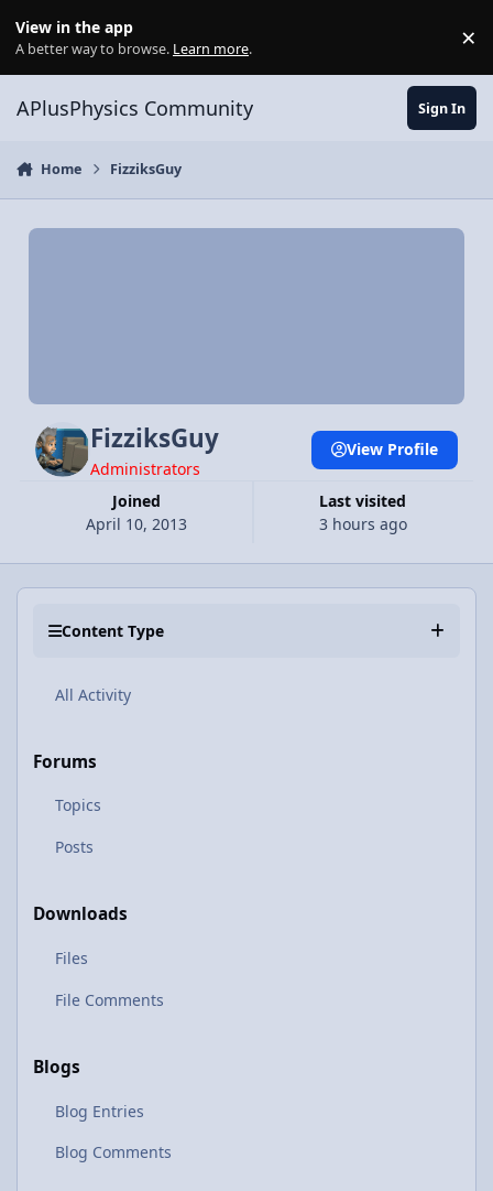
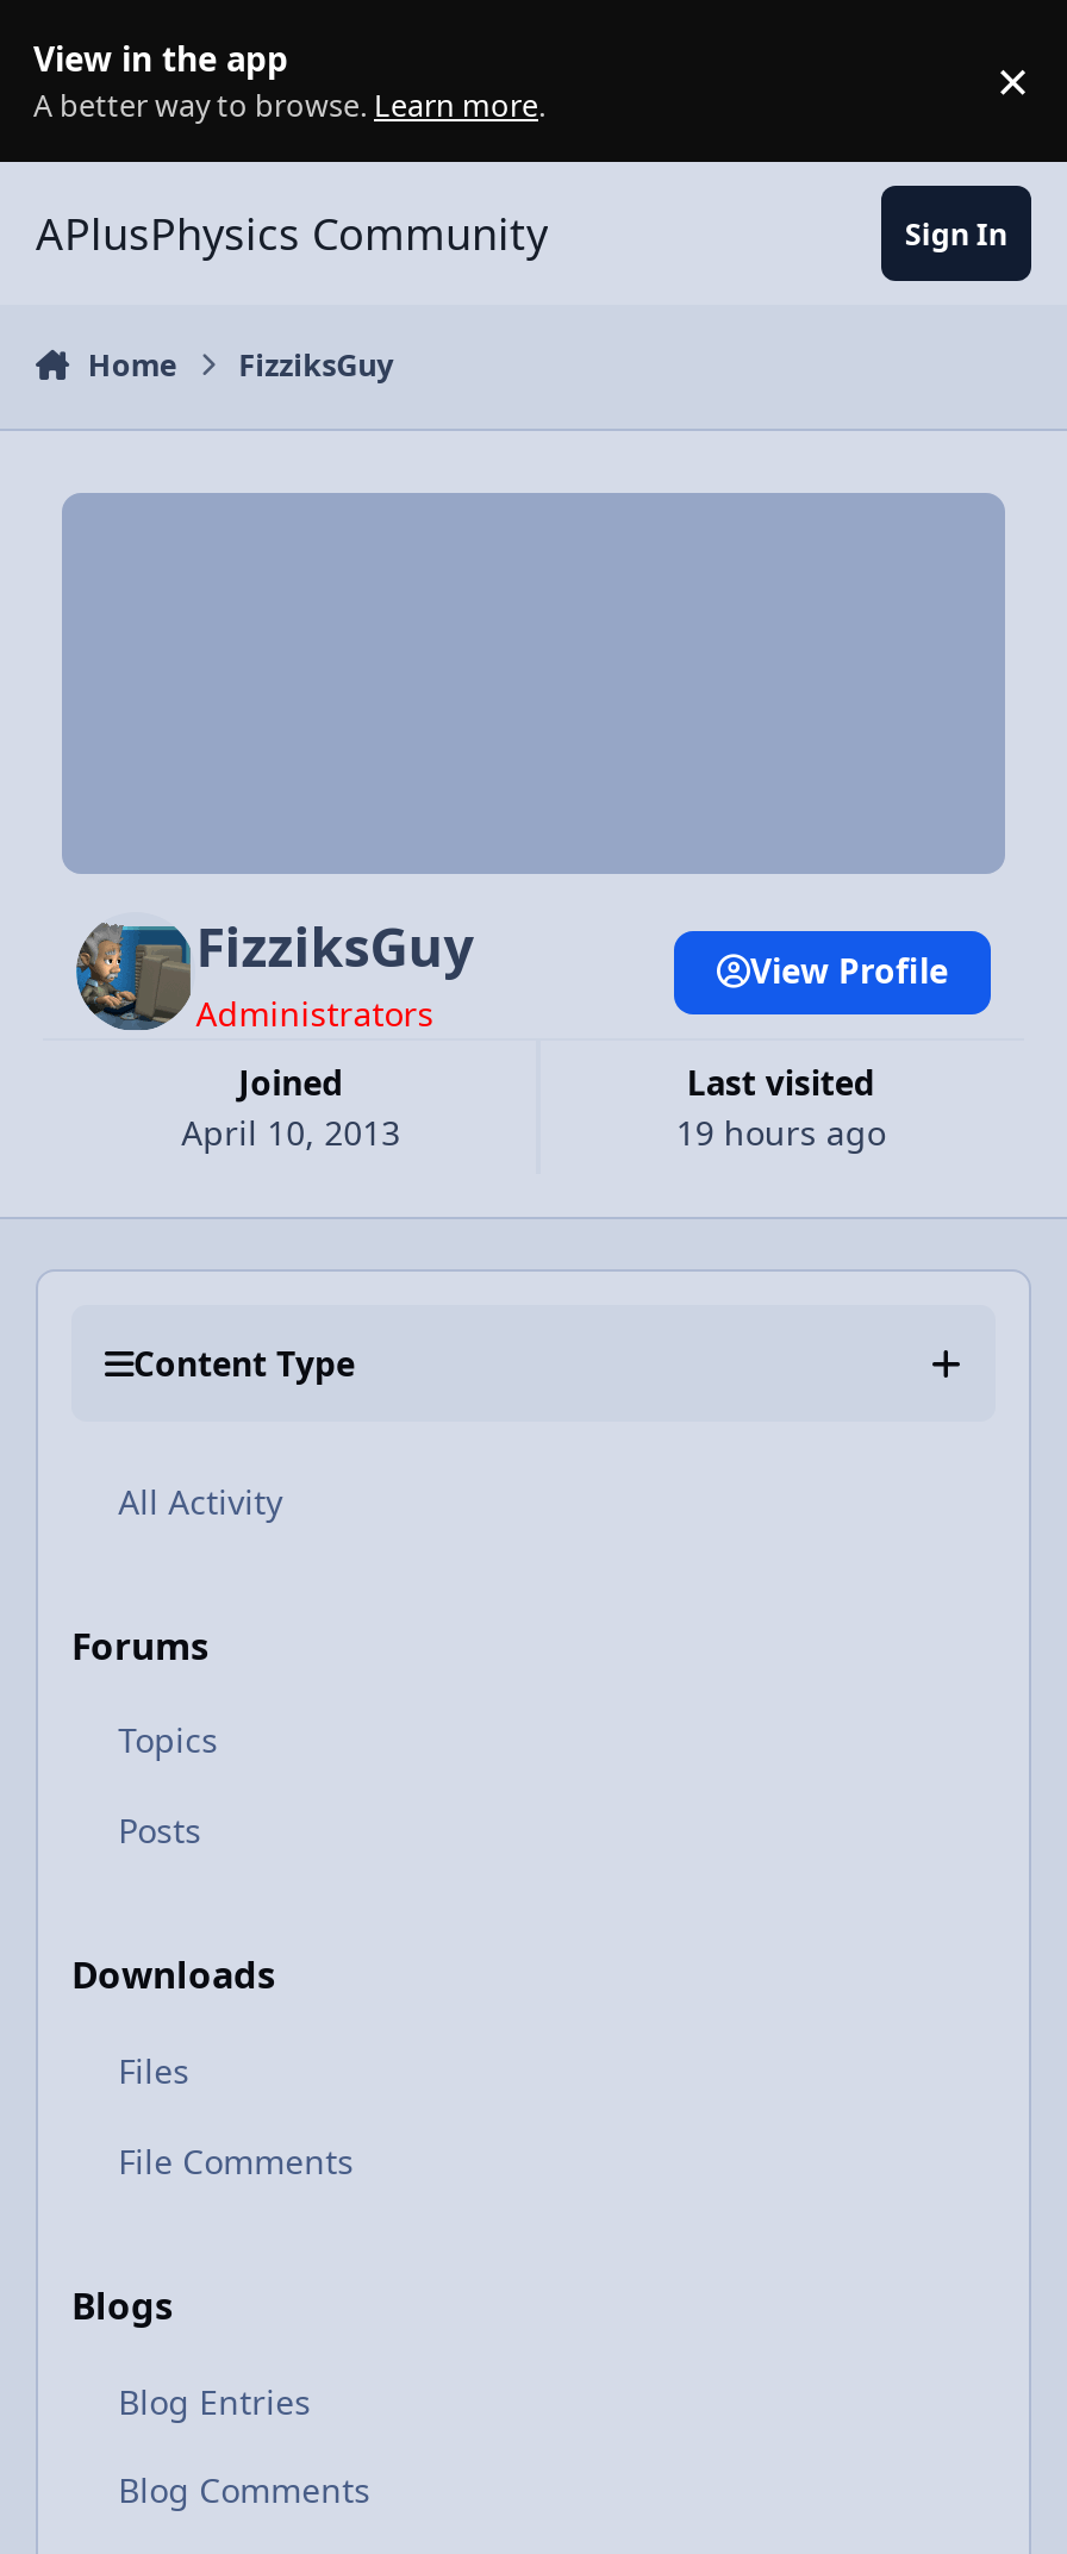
[319,513,407,534] 3 hours ago -> [676,1109,886,1155] 19 hours ago

